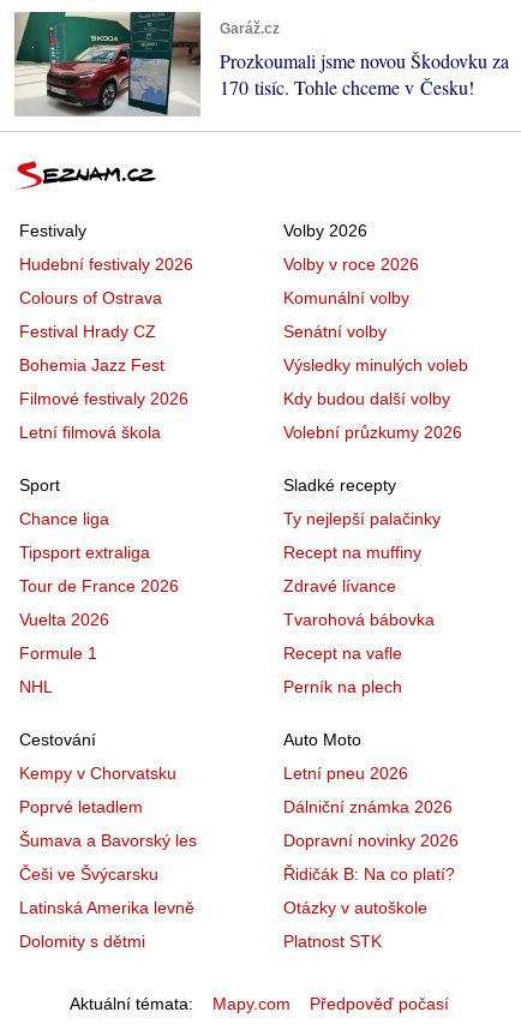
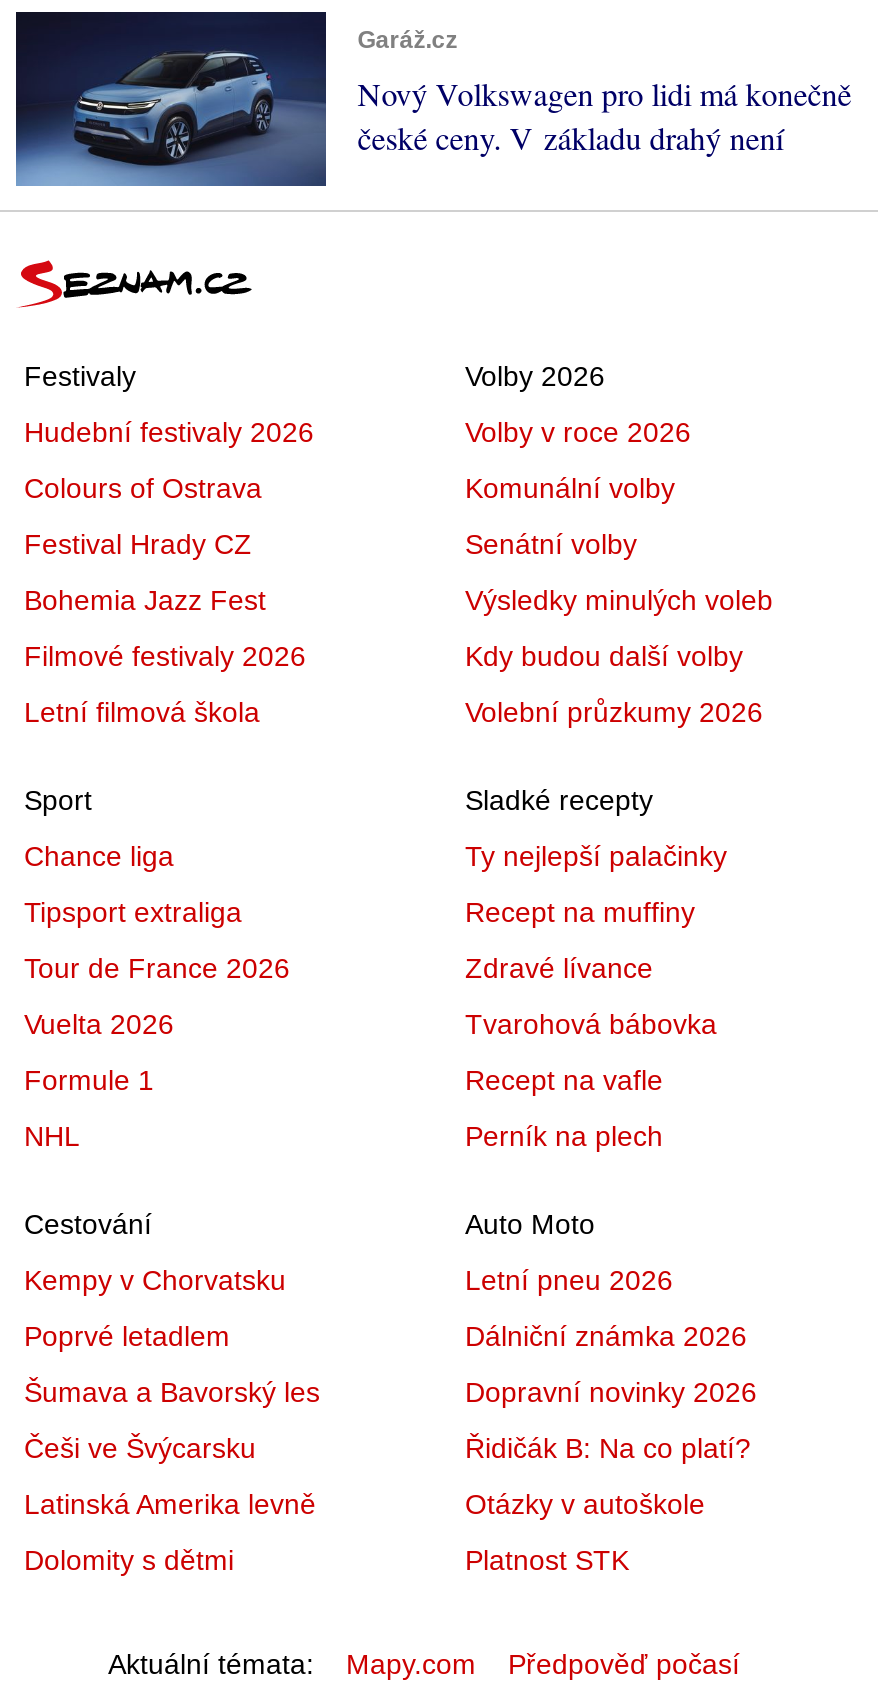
[13,11,509,118] [image] | Prozkoumali jsme novou Škodovku za | 170 tisíc. Tohle chceme v Česku! -> [14,11,851,187] [image] | Nový Volkswagen pro lidi má konečně | české ceny. V základu drahý není

